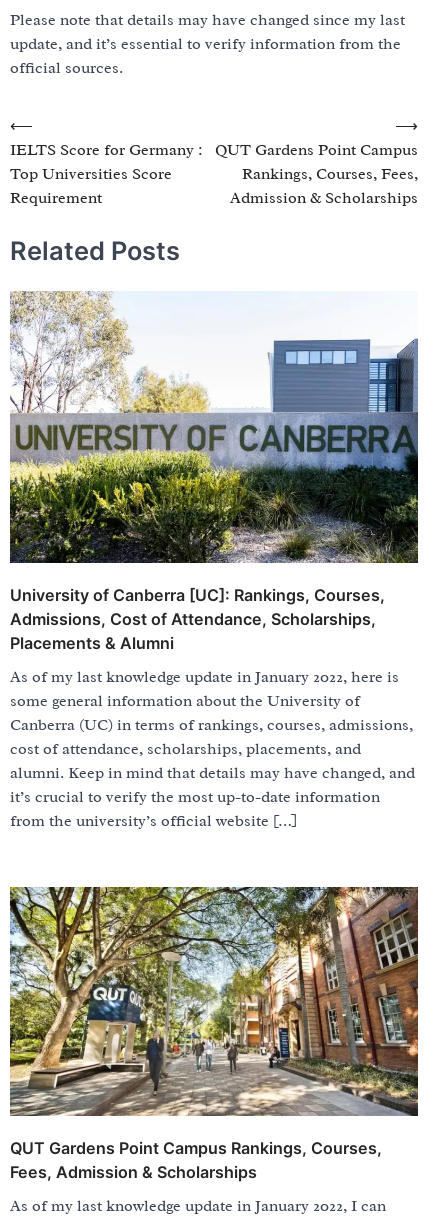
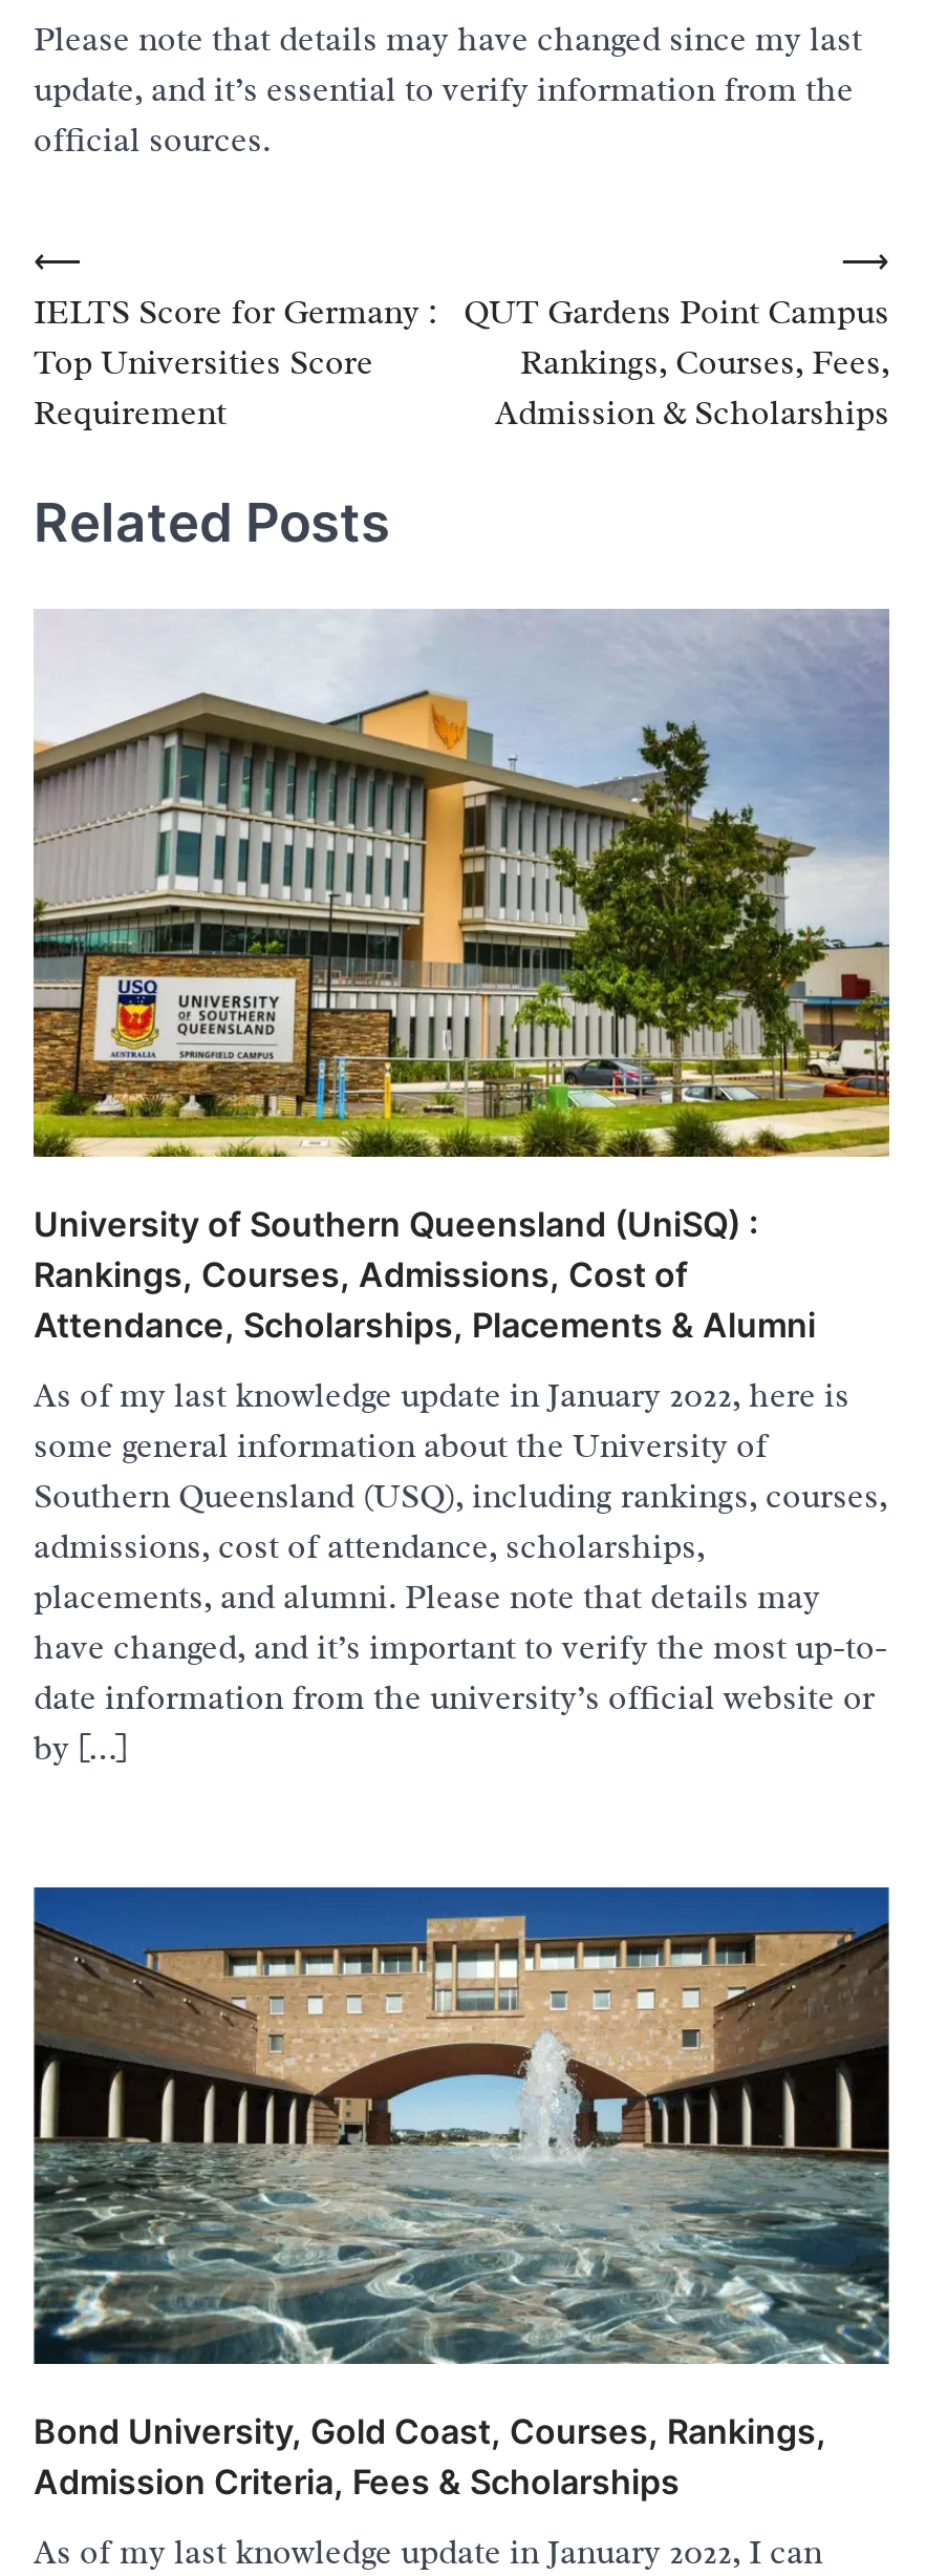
[9,291,419,653] [image] | University of Canberra [UC]: Rankings, Courses, | Admissions, Cost of Attendance, Scholarships, | Placements & Alumni -> [31,609,891,1346] [image] | University of Southern Queensland (UniSQ) : | Rankings, Courses, Admissions, Cost of | Attendance, Scholarships, Placements & Alumni
[10,715,415,831] Canberra (UC) in terms of rankings, courses, admissions, | cost of attendance, scholarships, placements, and | alumni. Keep in mind that details may have changed, and | it’s crucial to verify the most up-to-date information | from the university’s official website […] -> [34,1476,887,1770] Southern Queensland (USQ), including rankings, courses, | admissions, cost of attendance, scholarships, | placements, and alumni. Please note that details may | have changed, and it’s important to verify the most up-to- | date information from the university’s official website or | by […]
[9,886,419,1182] [image] | QUT Gardens Point Campus Rankings, Courses, | Fees, Admission & Scholarships -> [31,1881,891,2502] [image] | Bond University, Gold Coast, Courses, Rankings, | Admission Criteria, Fees & Scholarships

